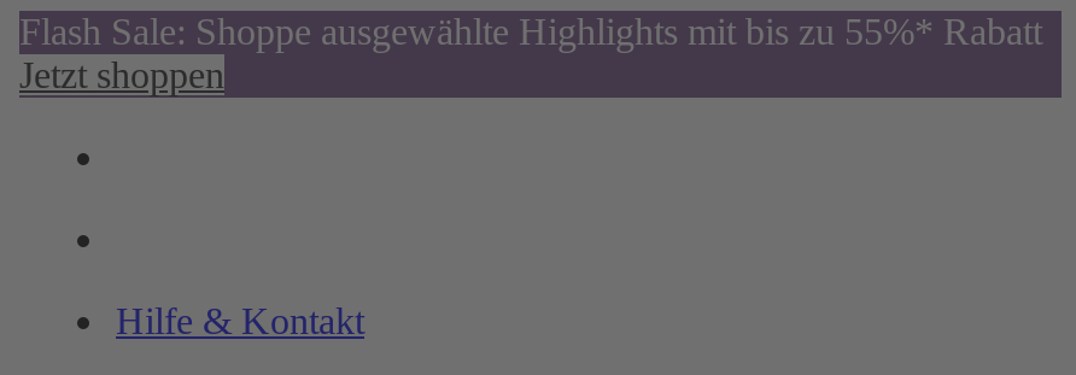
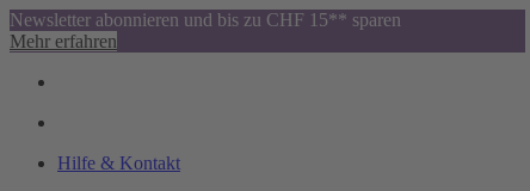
[19,11,1042,95] Flash Sale: Shoppe ausgewählte Highlights mit bis zu 55%* Rabatt | Jetzt shoppen -> [10,10,401,51] Newsletter abonnieren und bis zu CHF 15** sparen | Mehr erfahren

